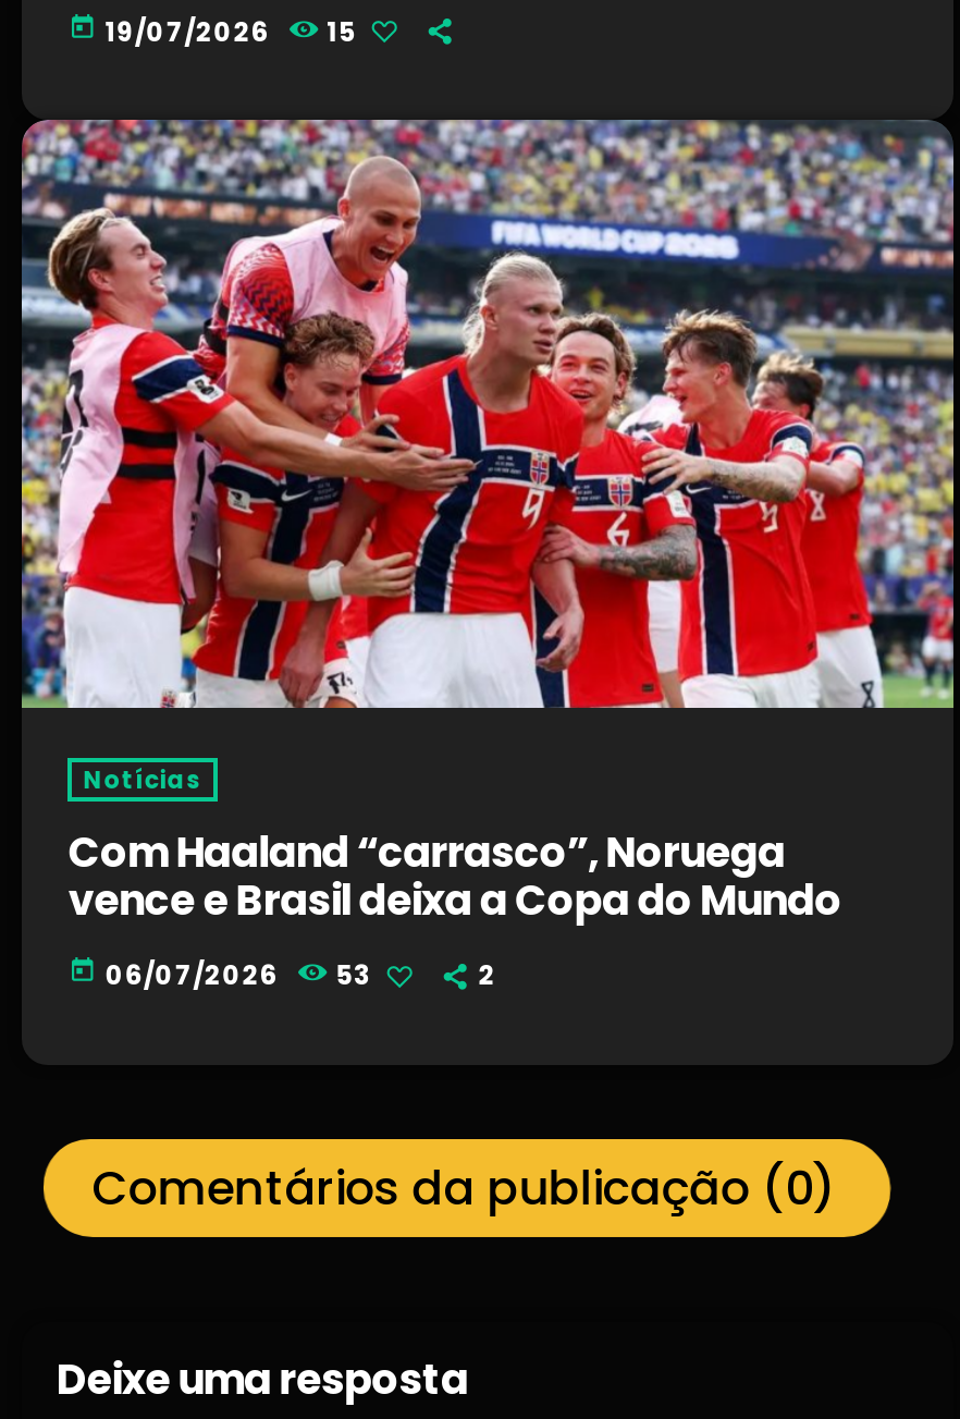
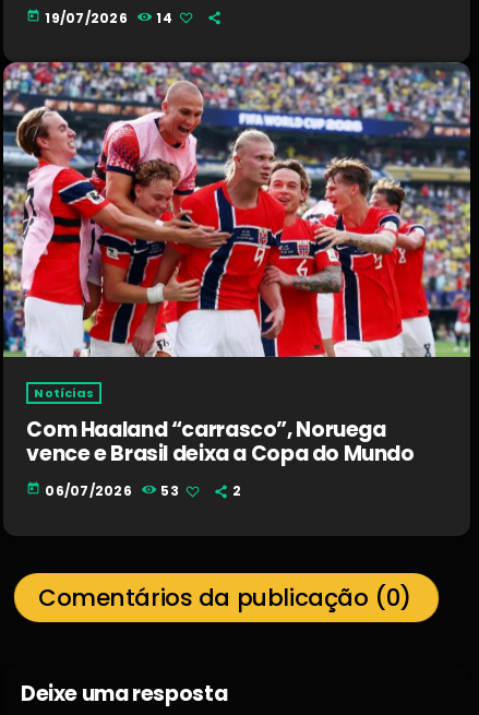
[327,13,357,50] 15 -> [156,9,172,27] 14

